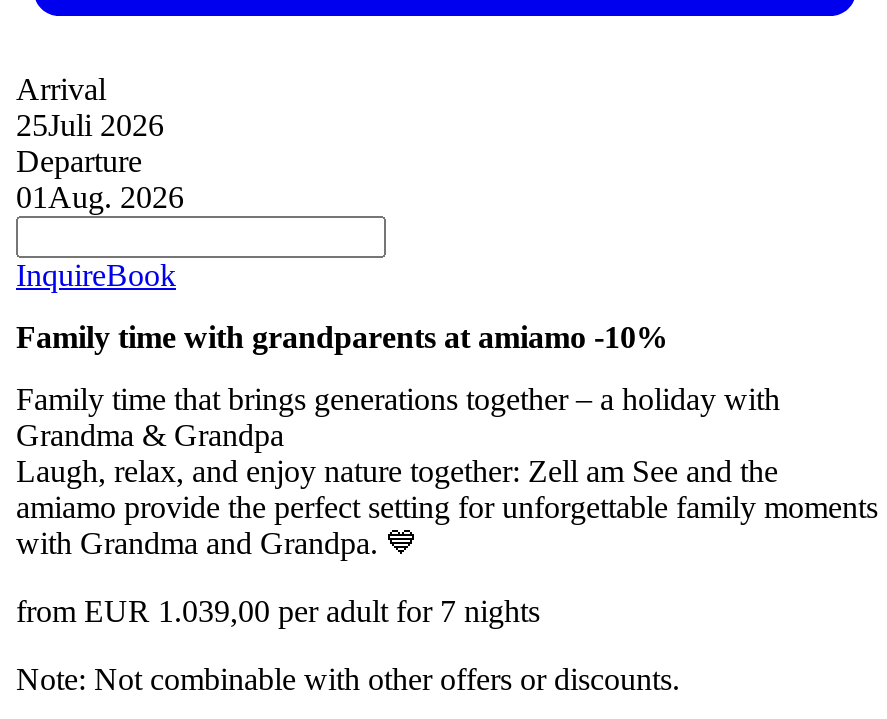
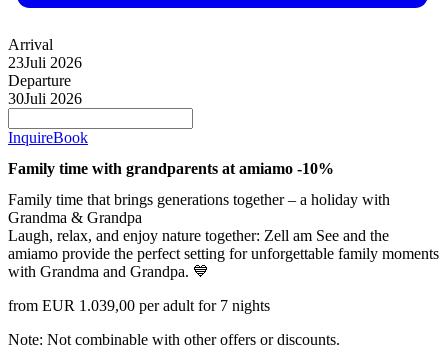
[16,107,164,141] 25Juli 2026 -> [8,54,82,71] 23Juli 2026
[16,179,184,213] 01 Aug. 2026 -> [8,90,82,107] 30 Juli 2026

